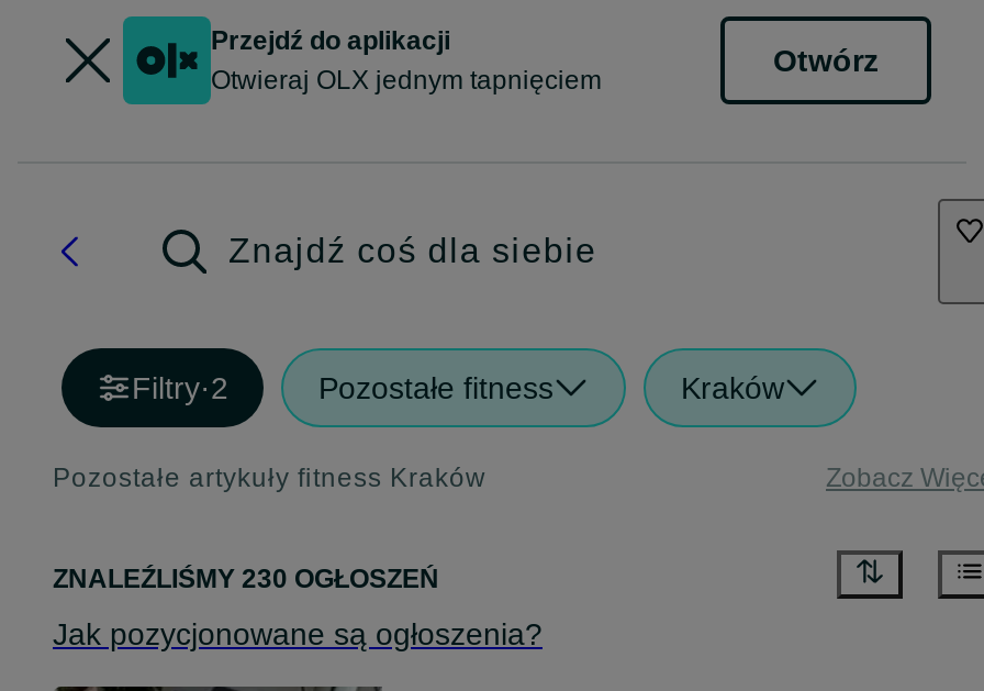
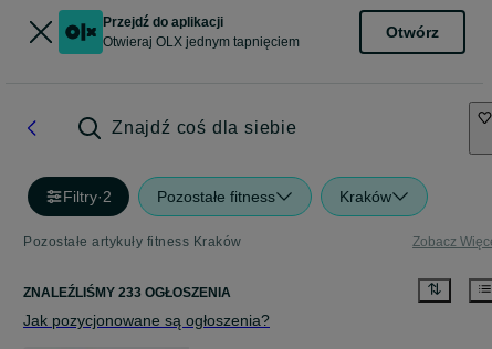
[53,564,439,595] ZNALEŹLIŚMY 230 OGŁOSZEŃ -> [23,285,231,301] ZNALEŹLIŚMY 233 OGŁOSZENIA

